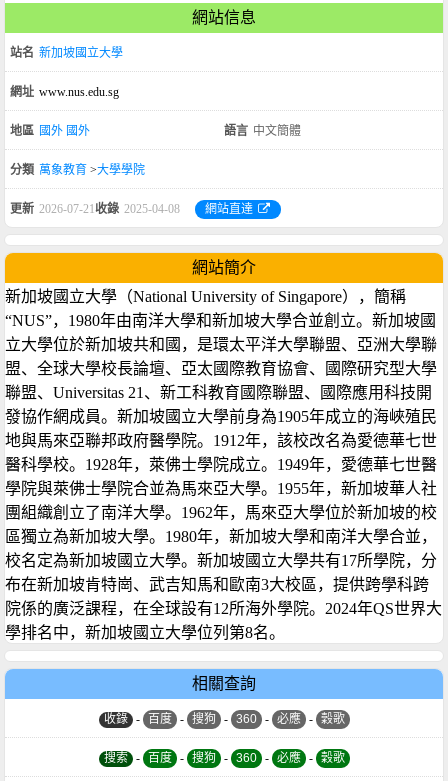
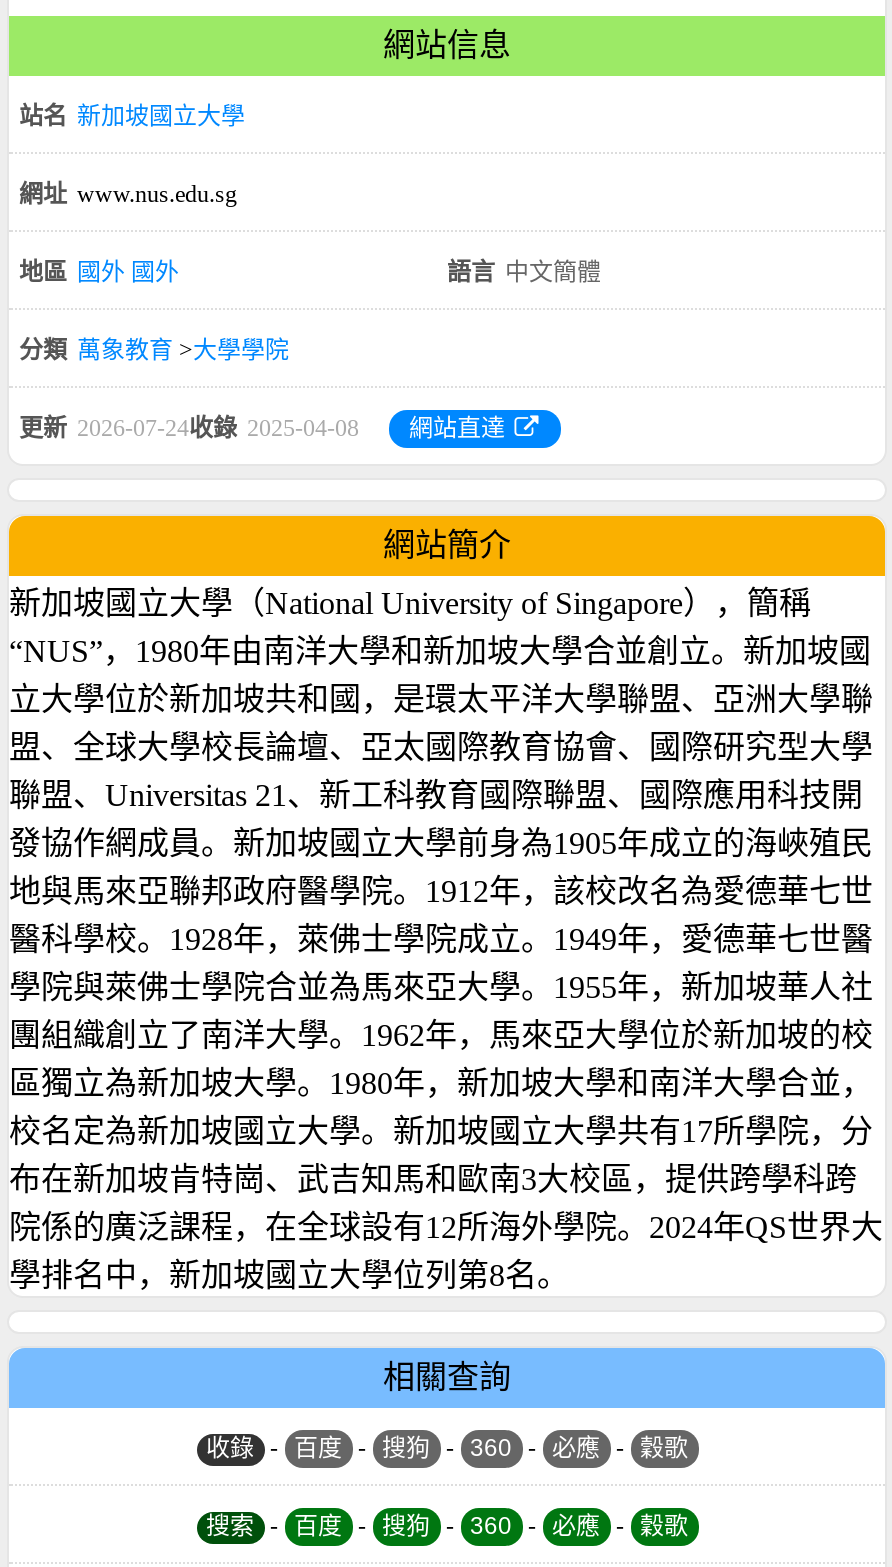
[10,202,256,216] 更新 2026-07-21收錄 2025-04-08 網站直達 -> [19,413,511,441] 更新 2026-07-24收錄 2025-04-08 網站直達

